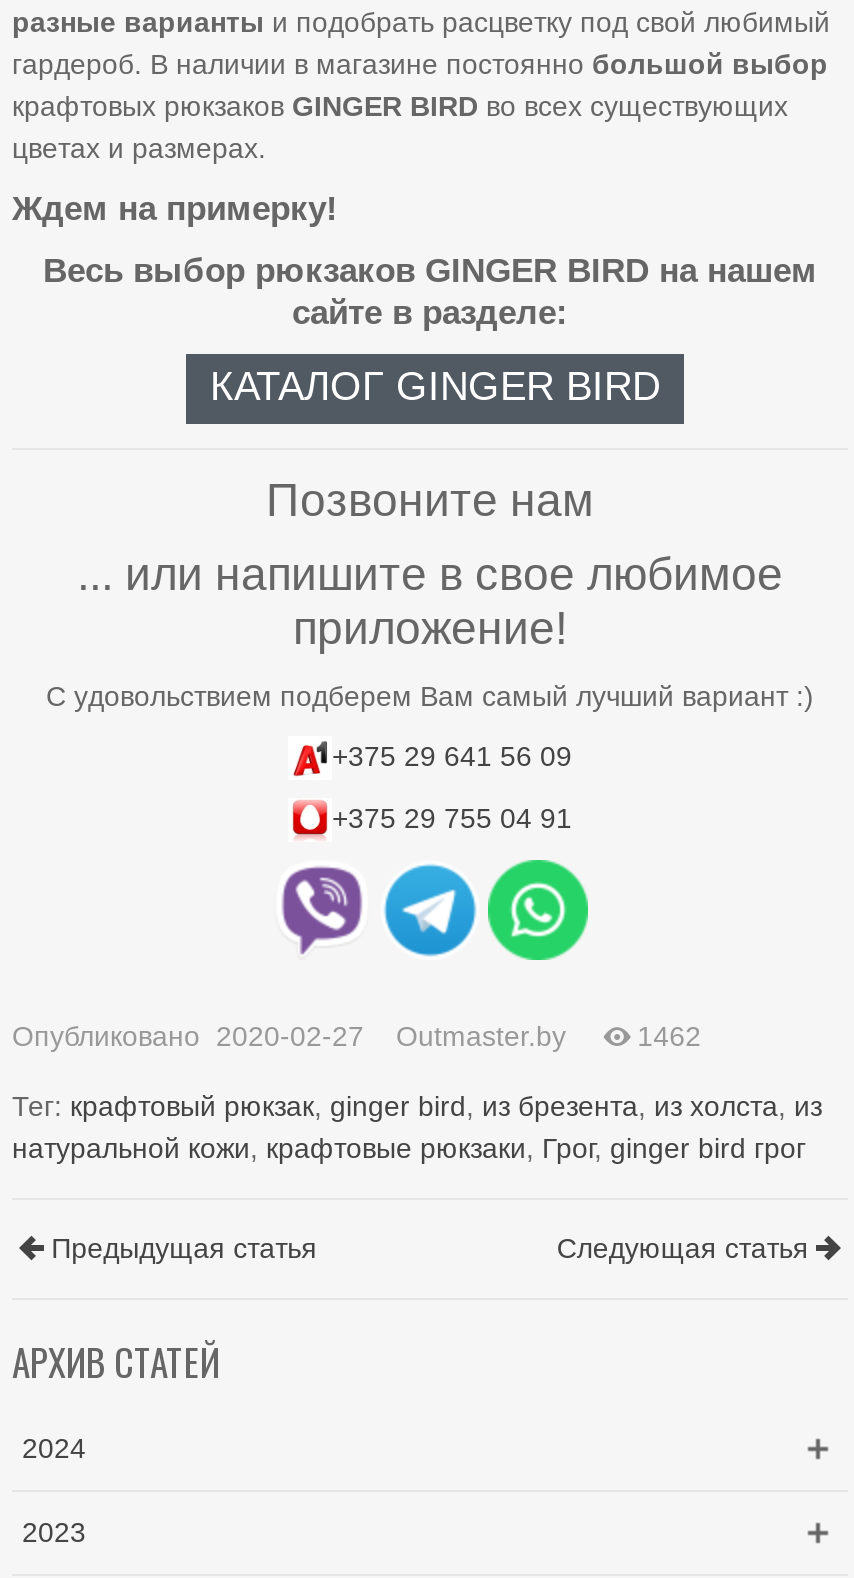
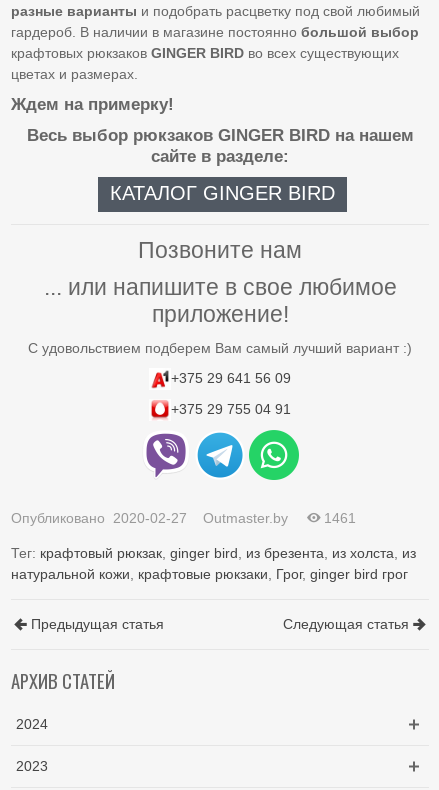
[637,1021,701,1053] 1462 -> [324,510,356,526] 1461

